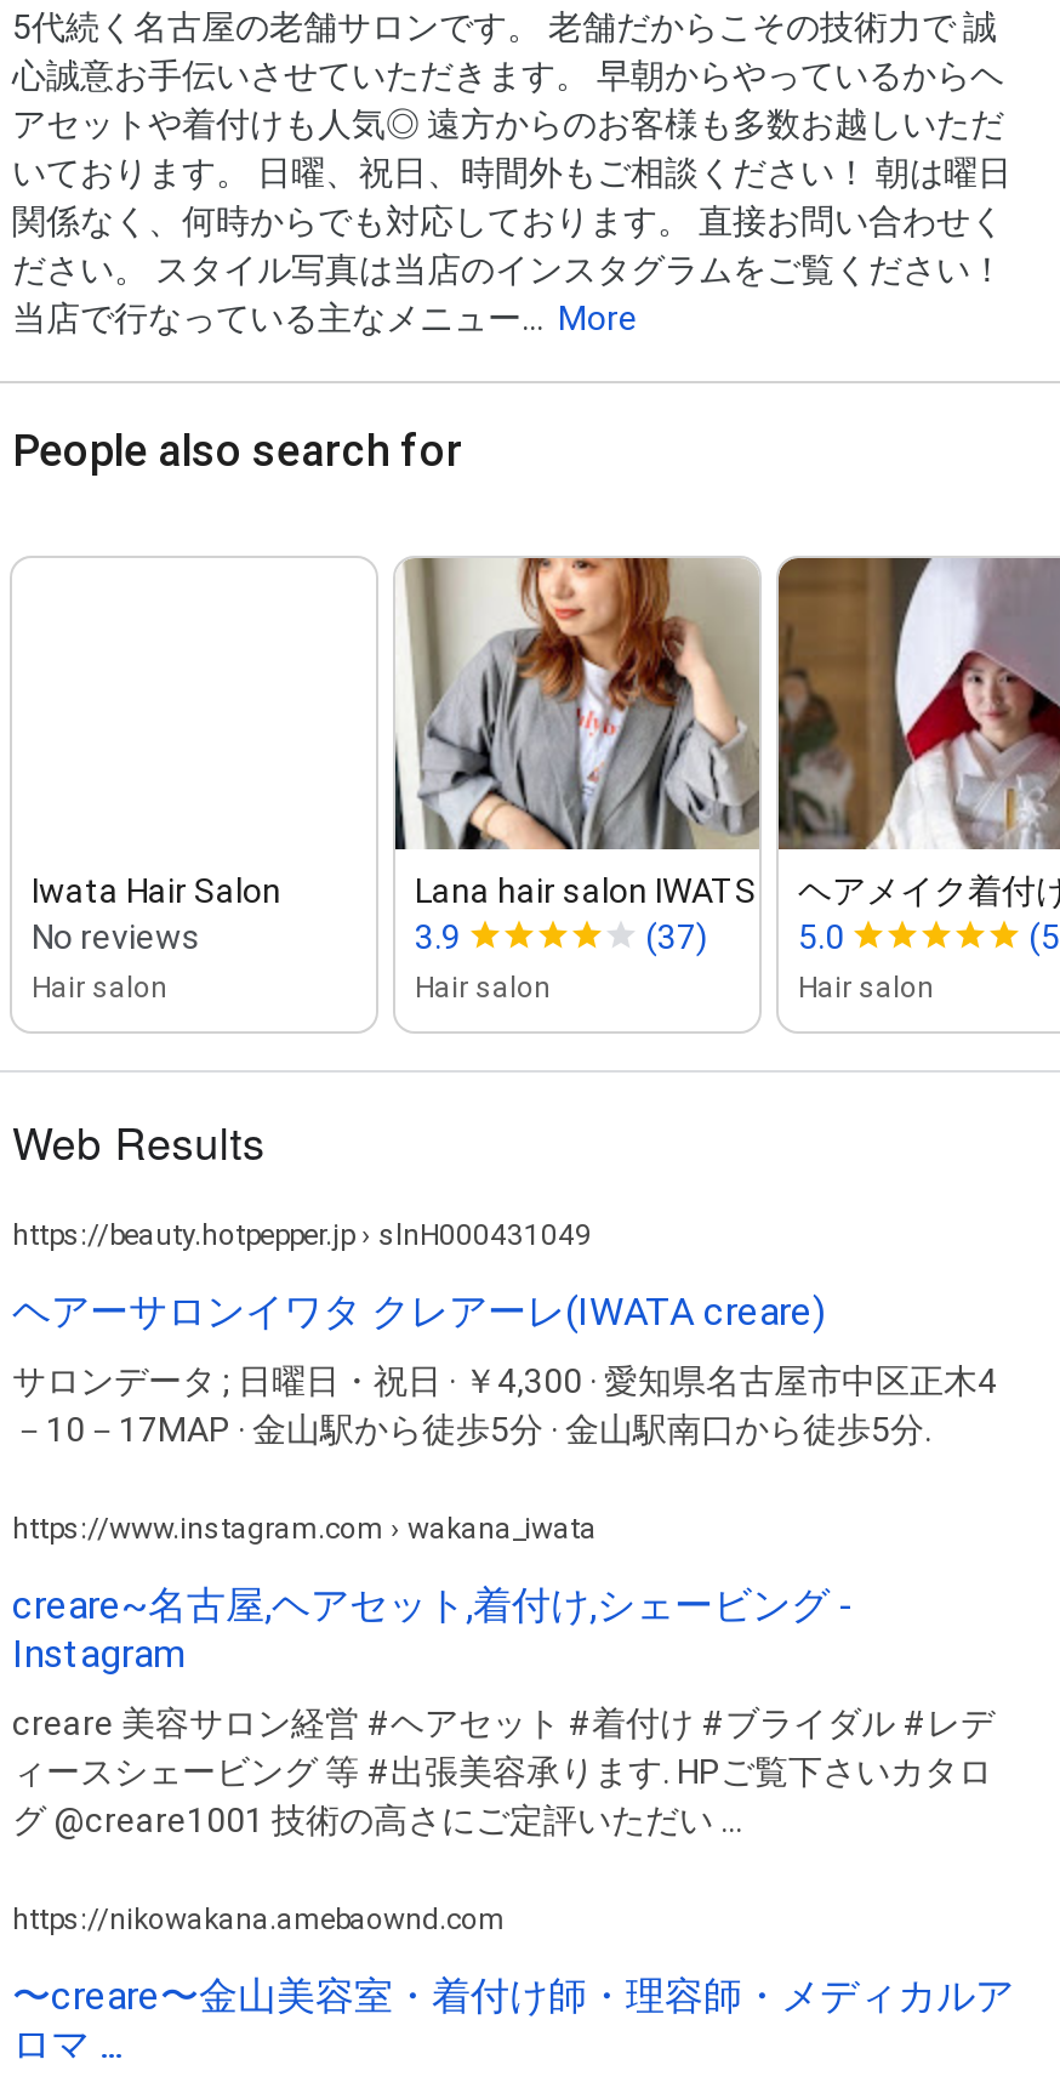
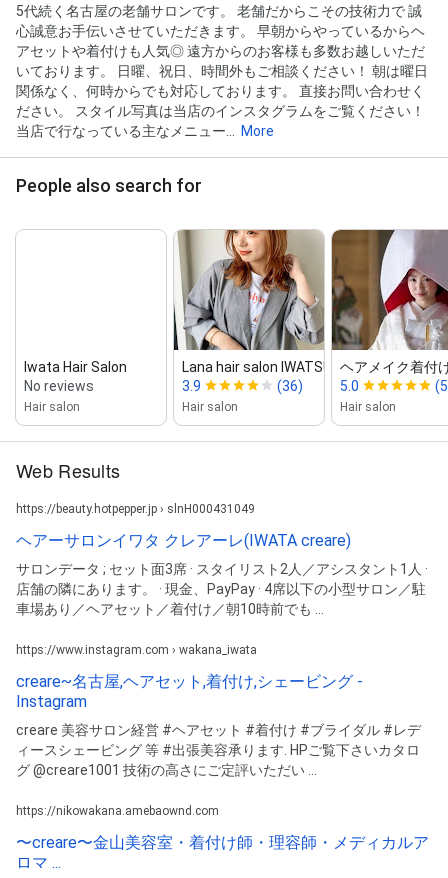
[645,917,708,955] (37) -> [277,378,303,394] (36)
[12,1361,997,1448] サロンデータ ; 日曜日・祝日 · ￥4,300 · 愛知県名古屋市中区正木4 | －10－17MAP · 金山駅から徒歩5分 · 金山駅南口から徒歩5分. -> [16,561,428,617] サロンデータ ; セット面3席 · スタイリスト2人／アシスタント1人 · | 店舗の隣にあります。 · 現金、PayPay · 4席以下の小型サロン／駐 | 車場あり／ヘアセット／着付け／朝10時前でも ...

